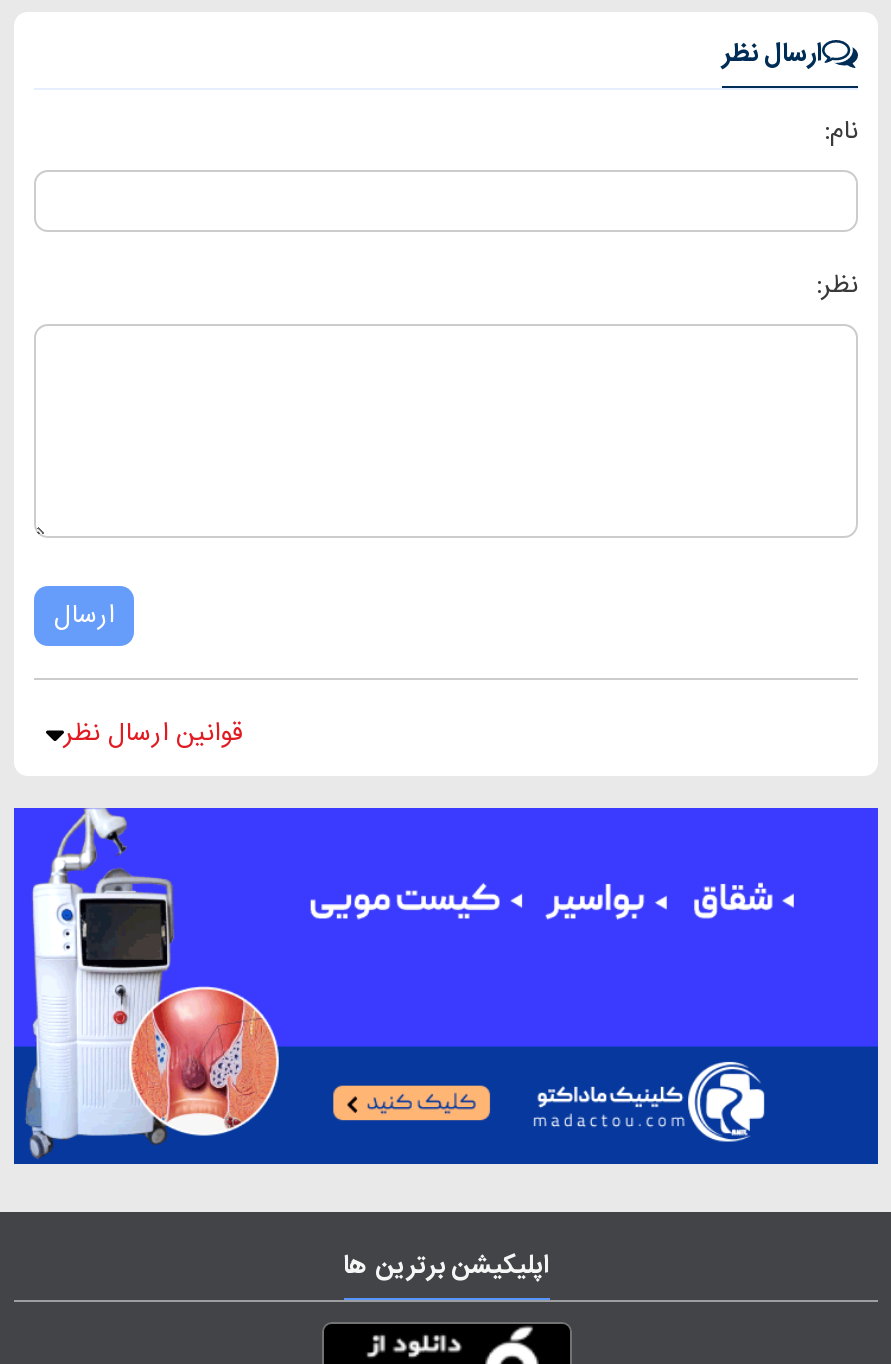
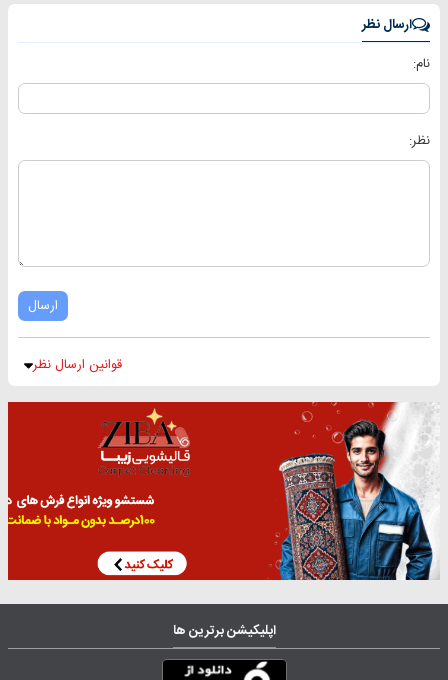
[12,806,880,1166] [image] -> [7,401,440,581] [image]

